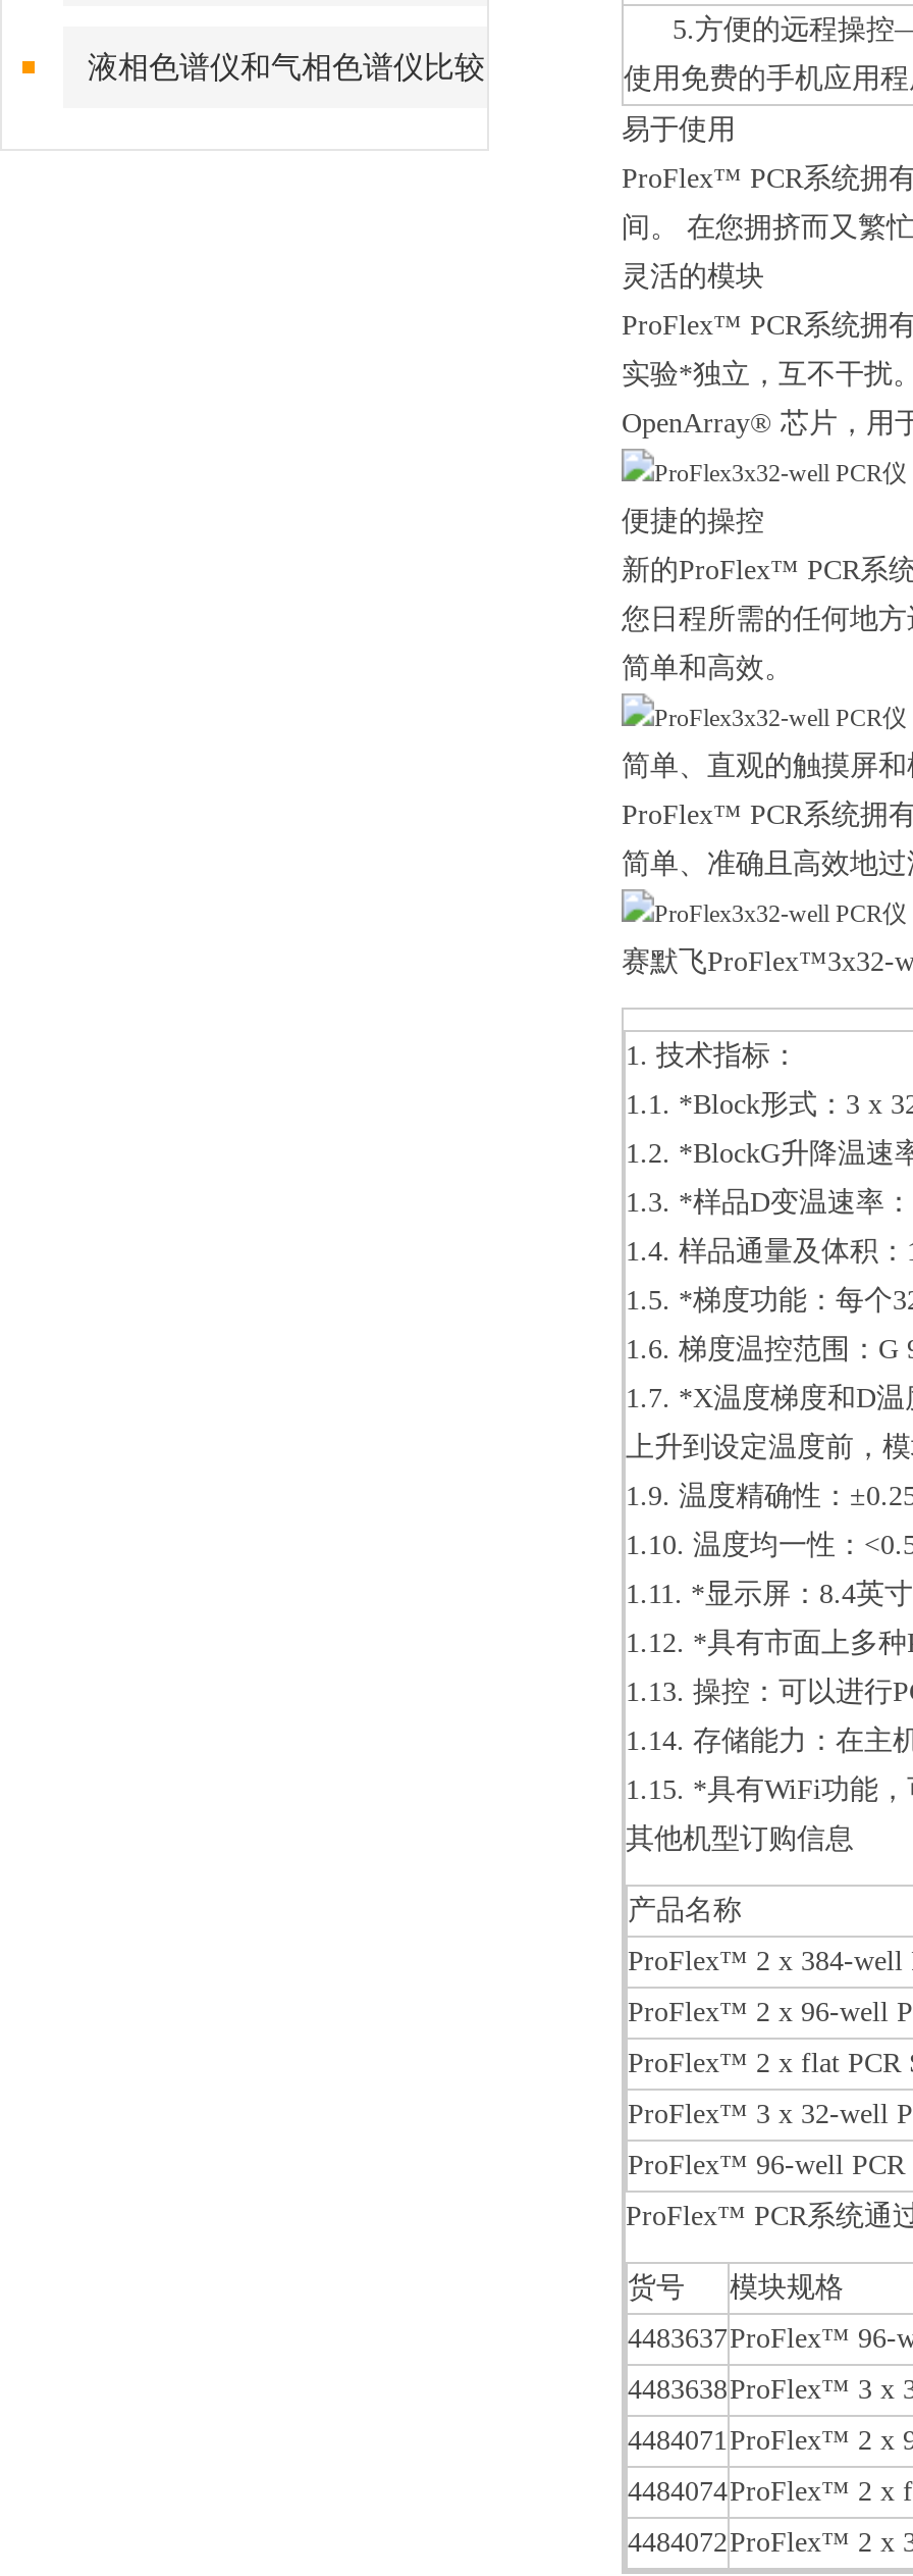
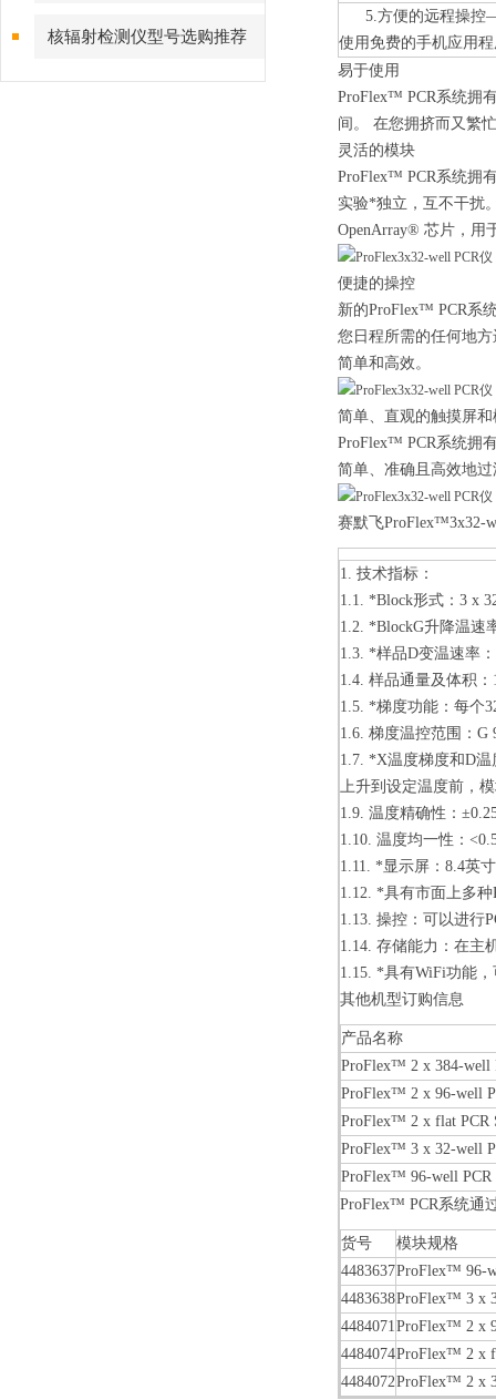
[88,51,485,84] 液相色谱仪和气相色谱仪比较 -> [48,28,247,45] 核辐射检测仪型号选购推荐

